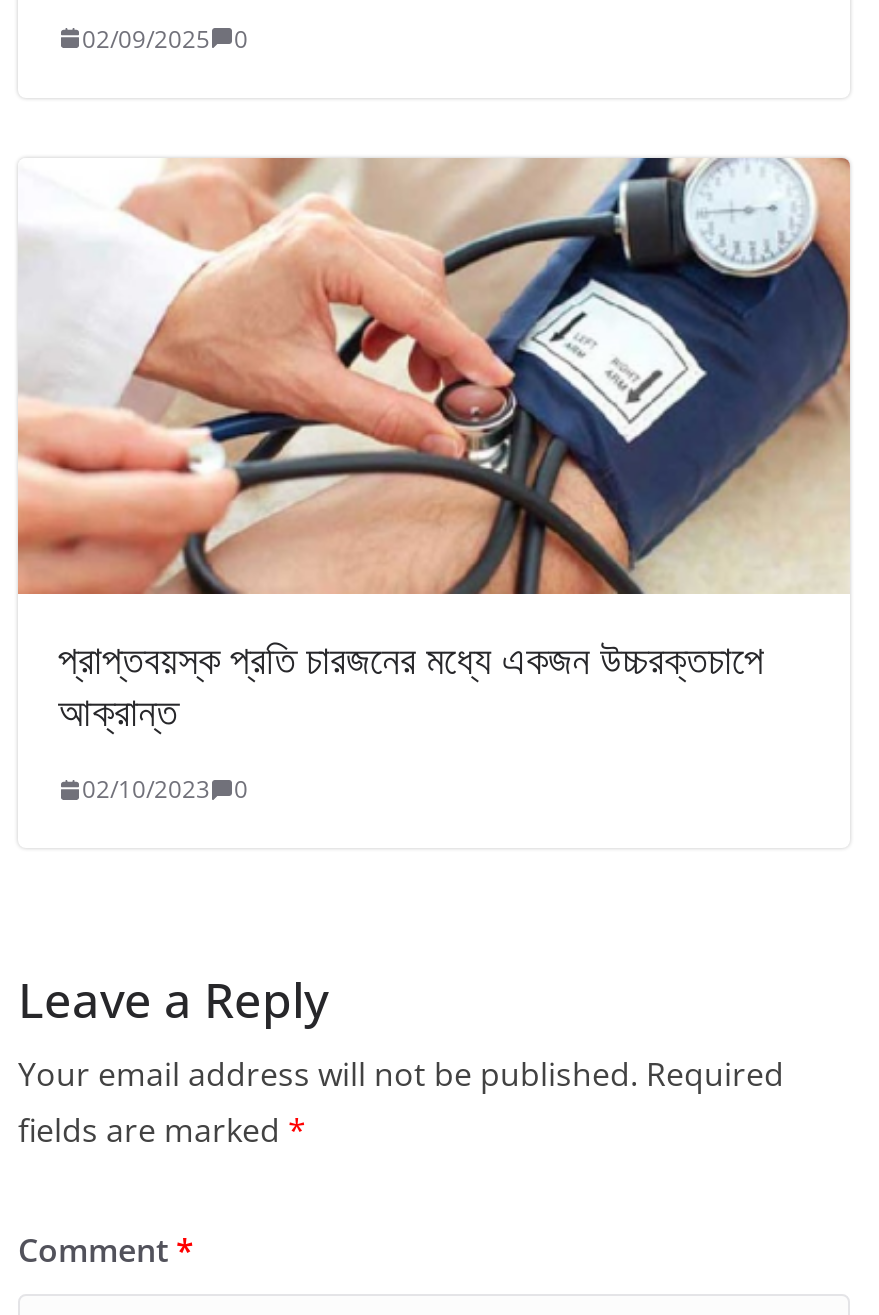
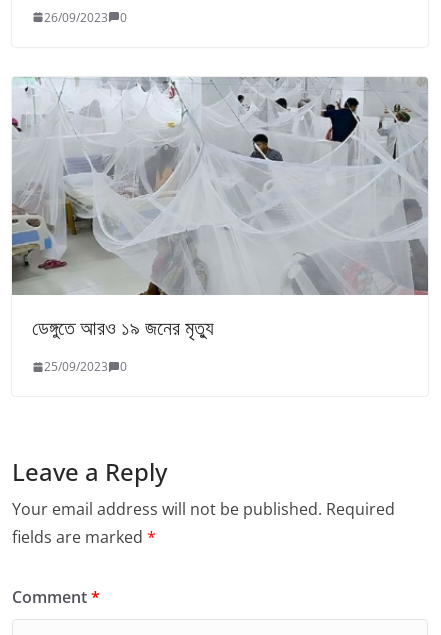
[82,21,248,55] 02/09/2025 0 -> [44,9,127,26] 26/09/2023 0
[16,156,852,739] [image] | প্রাপ্তবয়স্ক প্রতি চারজনের মধ্যে একজন উচ্চরক্তচাপে | আক্রান্ত -> [11,76,429,341] [image] | ডেঙ্গুতে আরও ১৯ জনের মৃত্যু
[82,773,248,807] 02/10/2023 0 -> [44,358,127,375] 25/09/2023 0

